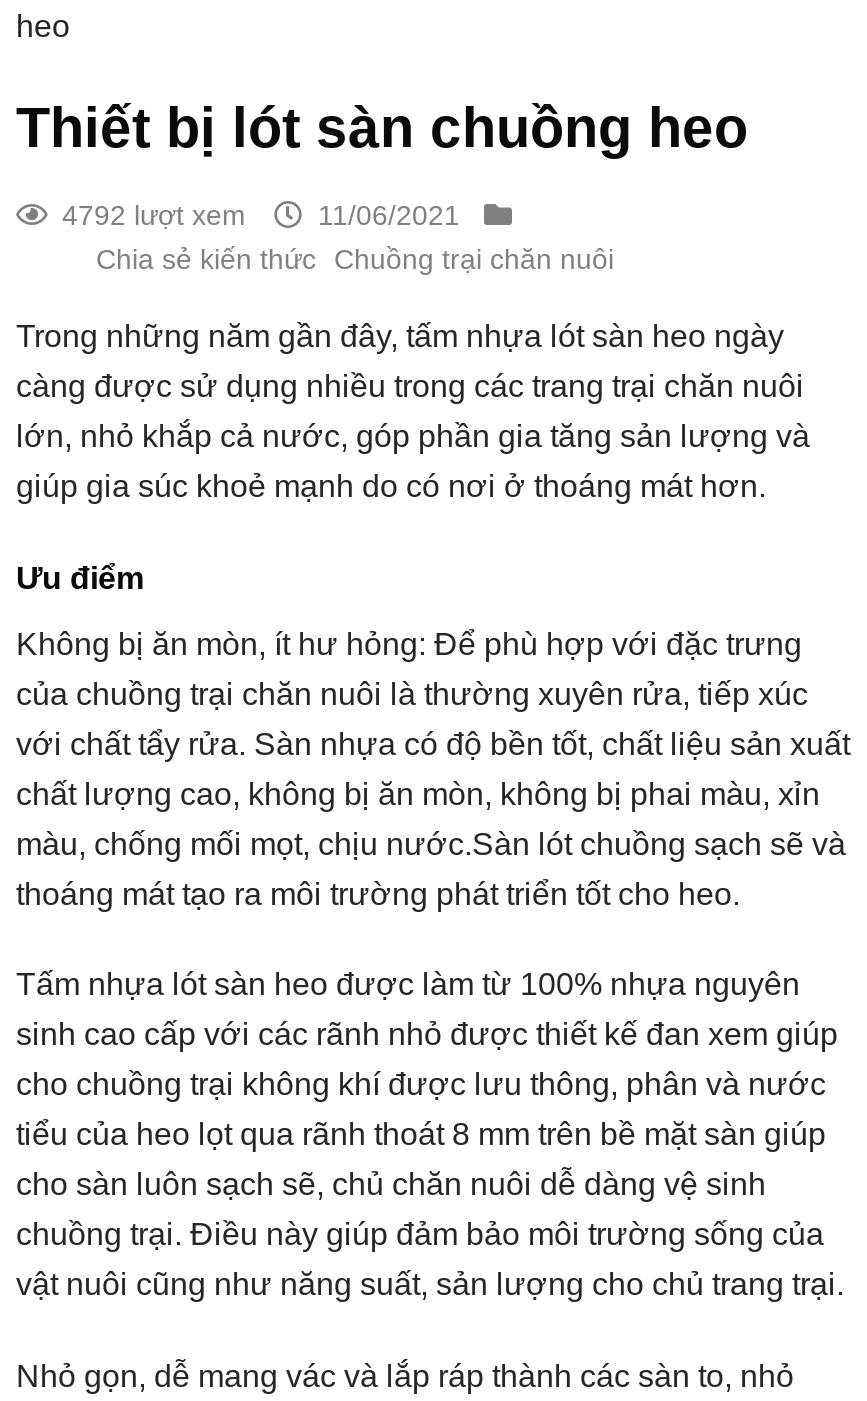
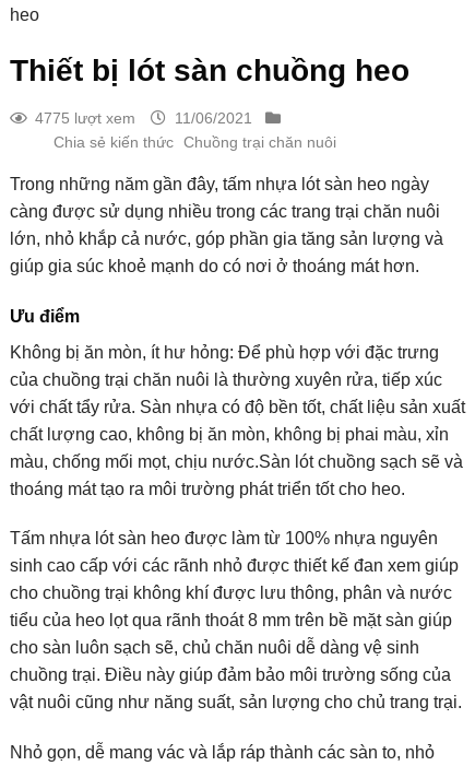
[54,199,460,231] 4792 lượt xem 11/06/2021 -> [31,109,252,127] 4775 lượt xem 11/06/2021

